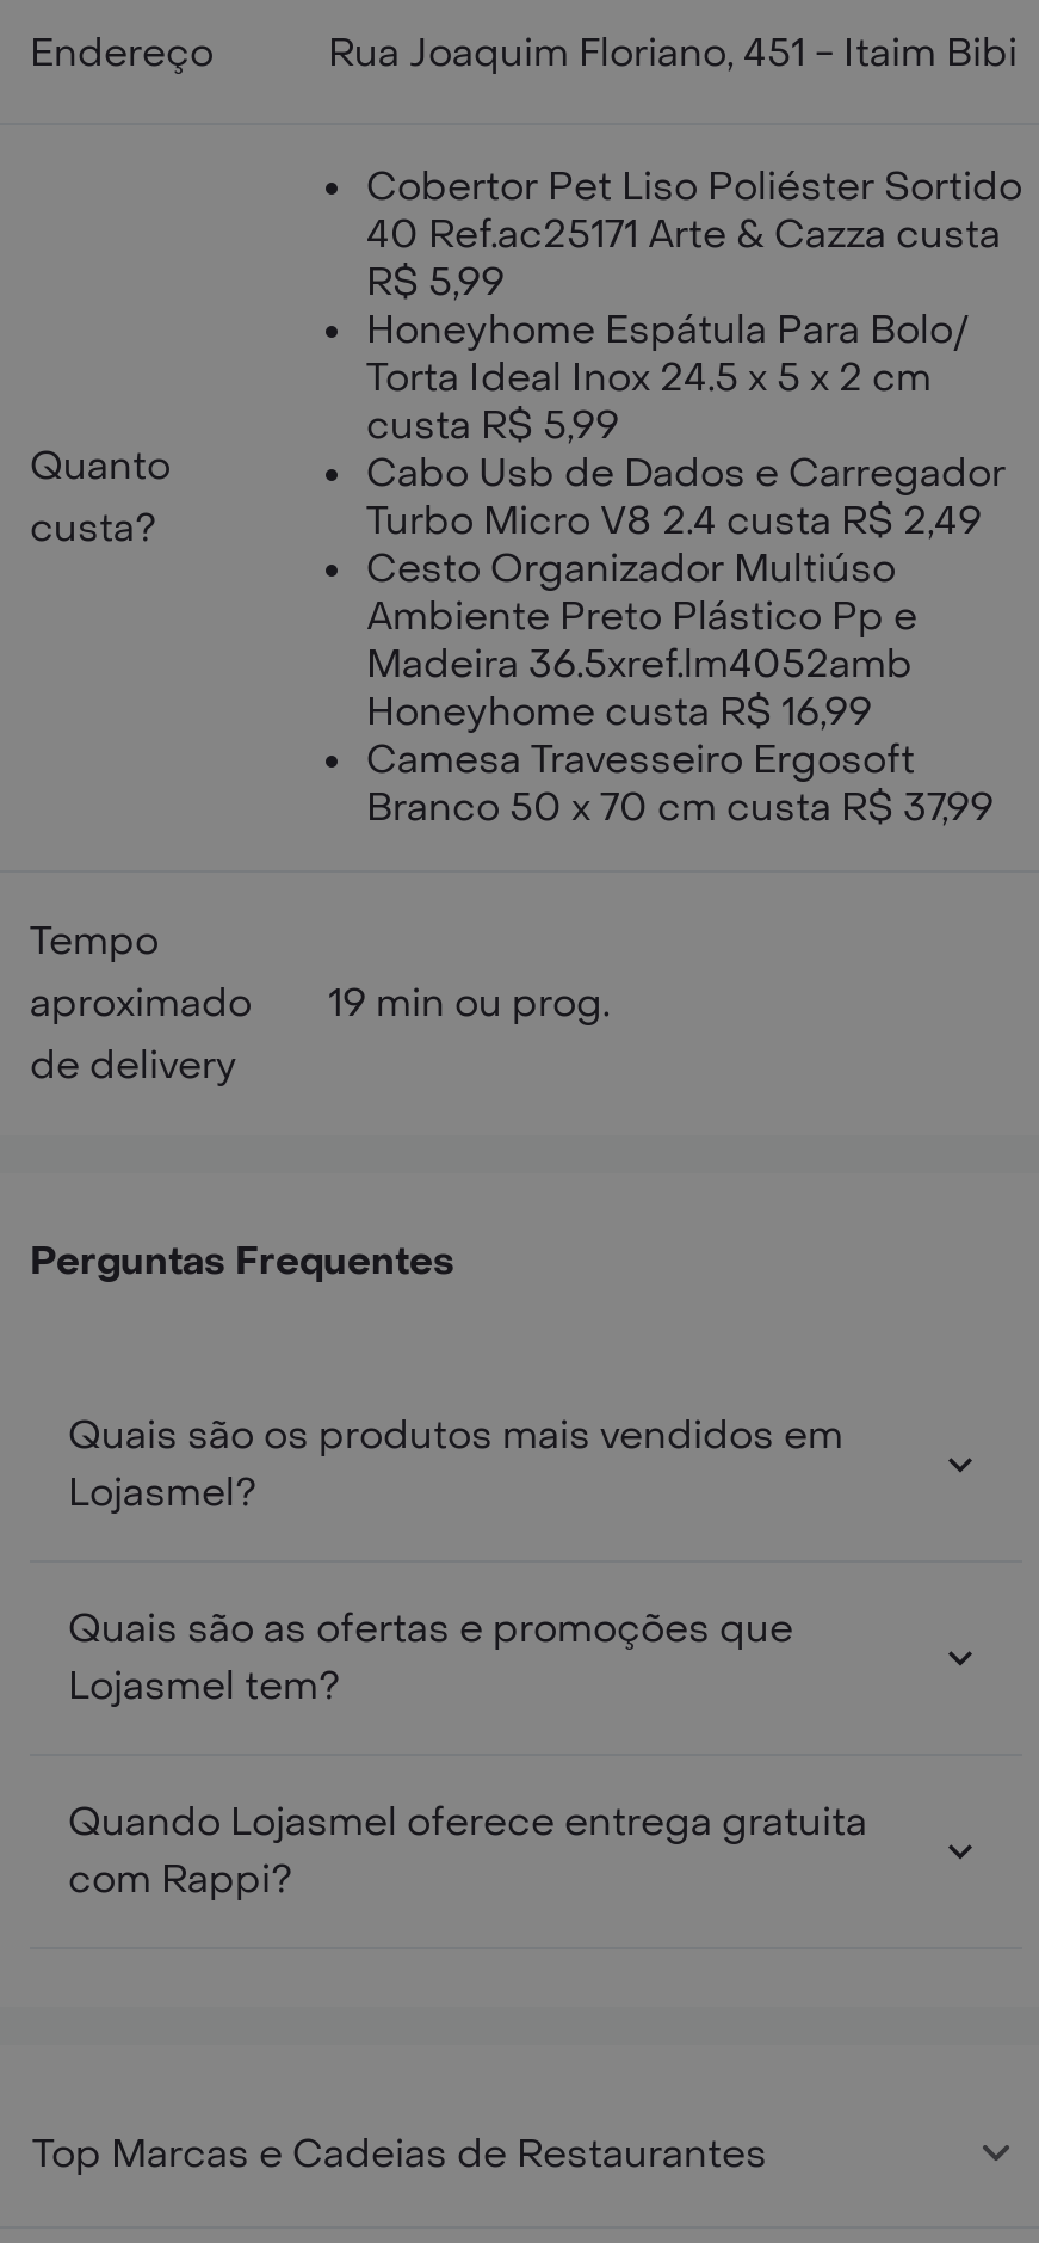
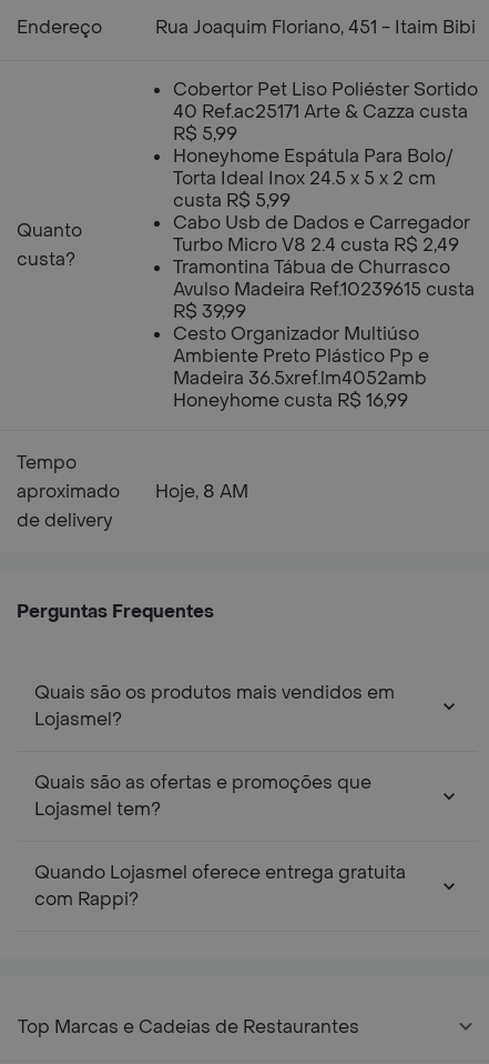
none -> [173,255,475,323] Tramontina Tábua de Churrasco | Avulso Madeira Ref.10239615 custa | R$ 39,99
moved [366,543,917,737] -> [173,322,429,412]: Cesto Organizador Multiúso | Ambiente Preto Plástico Pp e | Madeira 36.5xref.lm4052amb | Honeyhome custa R$ 16,99
[366,734,994,832] Camesa Travesseiro Ergosoft | Branco 50 x 70 cm custa R$ 37,99 -> none
[30,978,610,1028] aproximado 19 min ou prog. -> [17,480,248,503] aproximado Hoje, 8 AM

